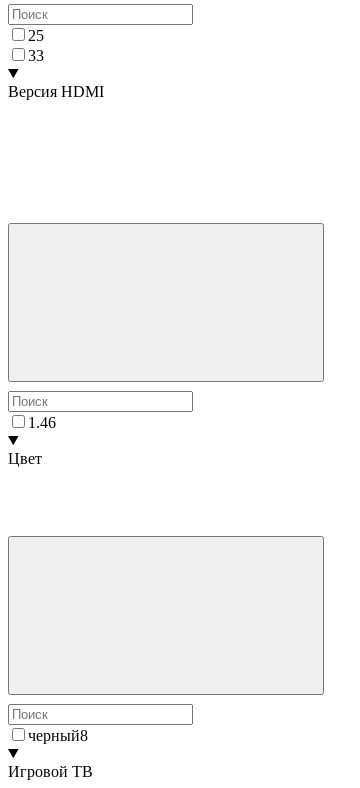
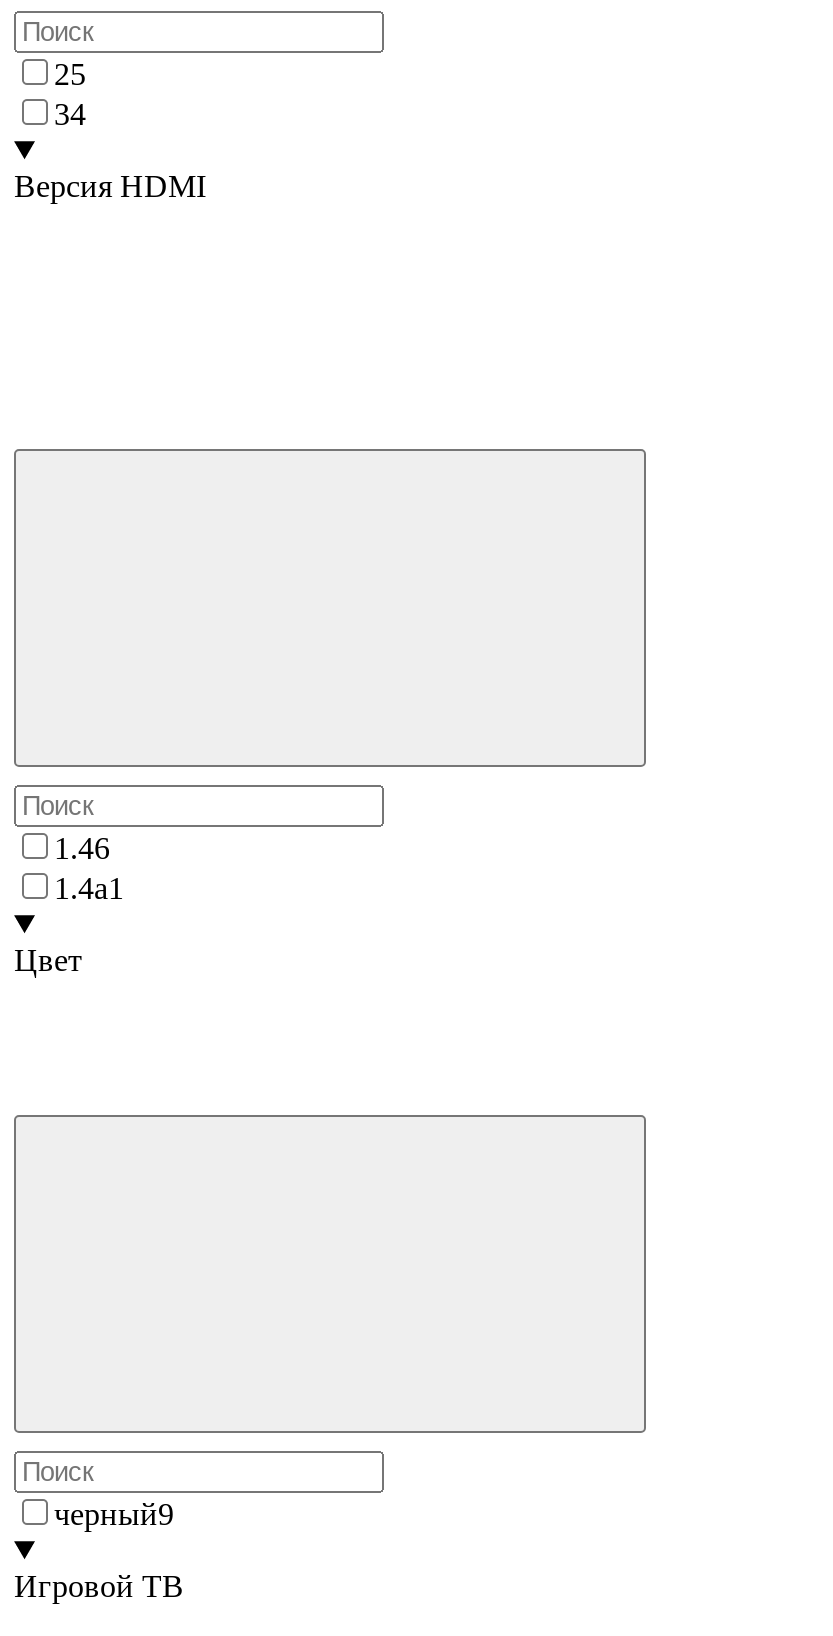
[28,47,44,64] 33 -> [54,97,86,131] 34
none -> [54,871,124,905] 1.4а1
[28,727,88,744] черный8 -> [54,1497,174,1531] черный9

